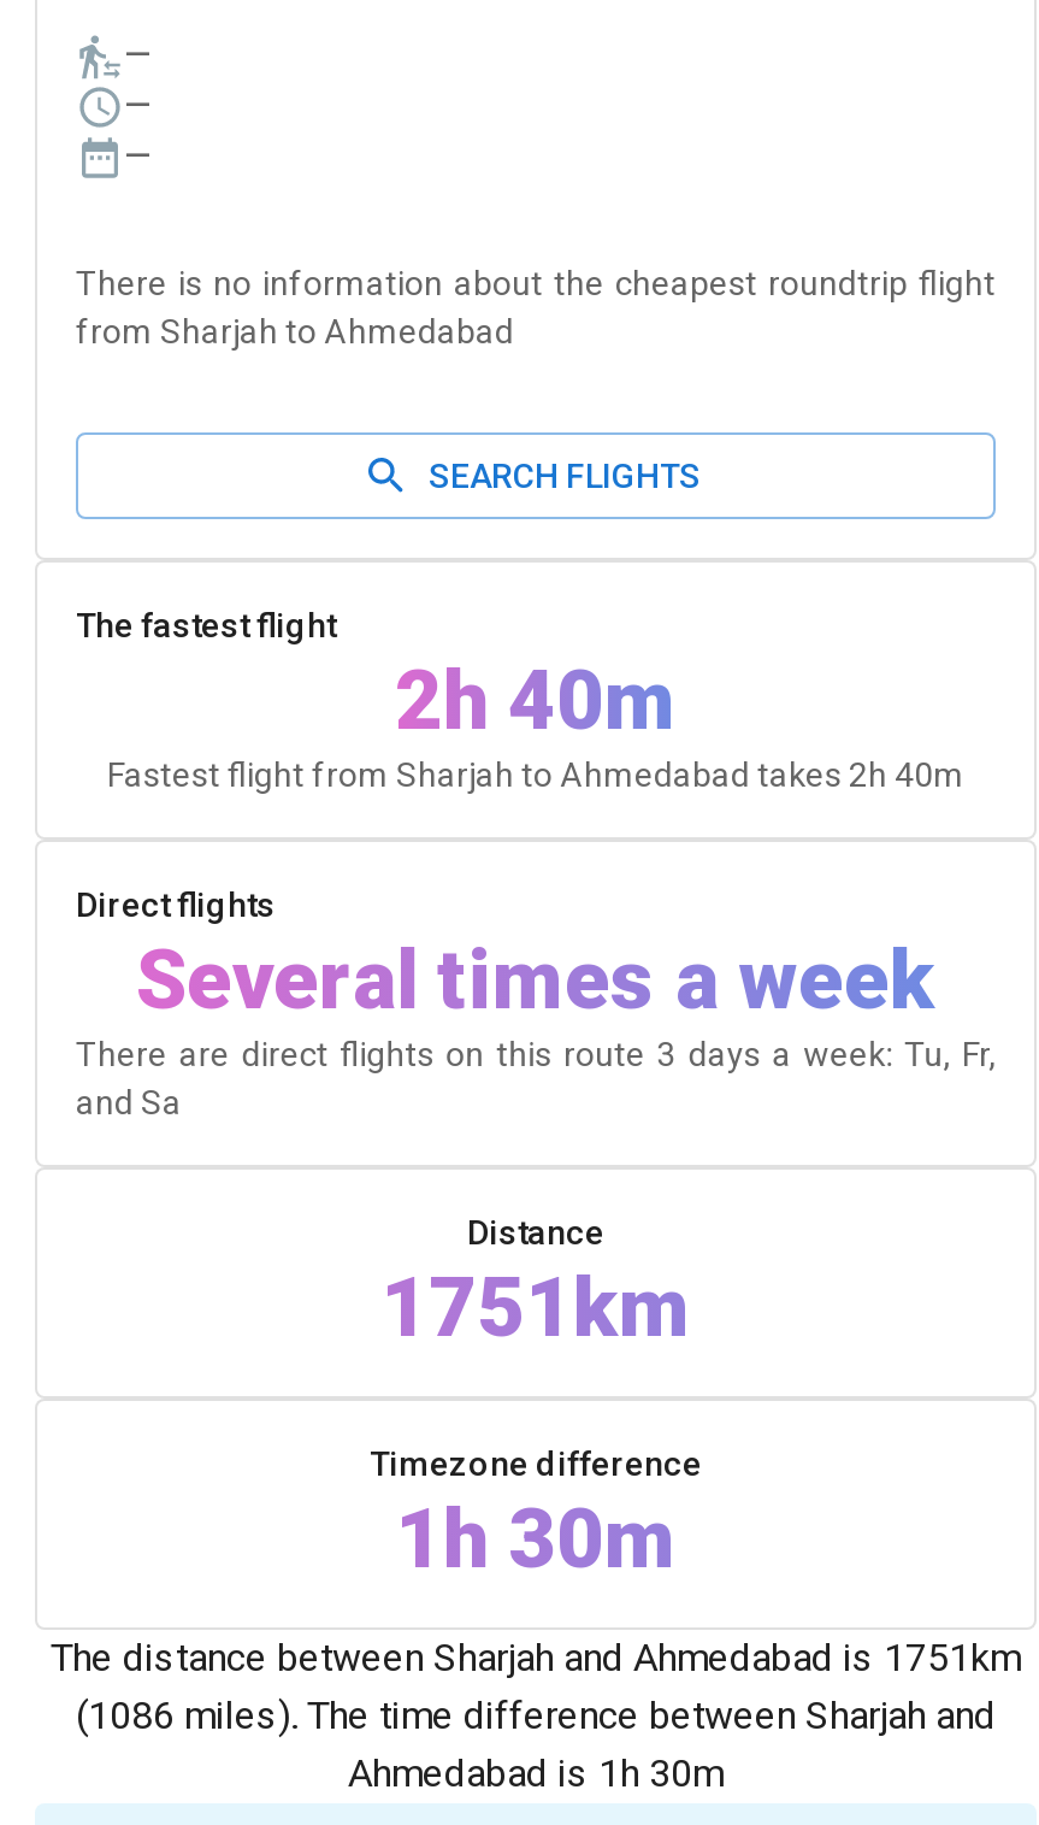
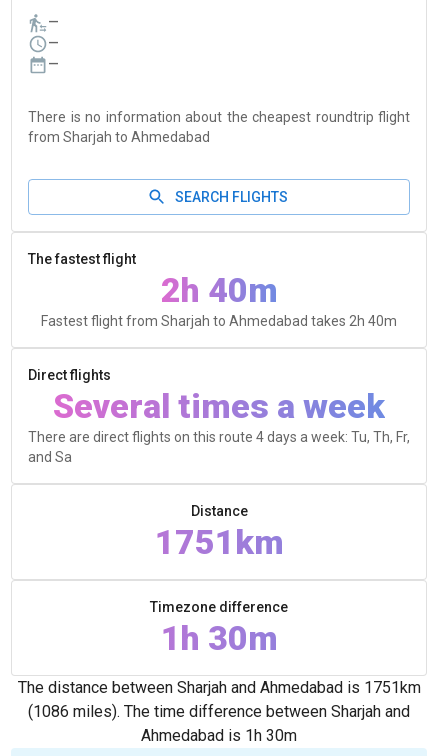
[76,1035,996,1073] There are direct flights on this route 3 days a week: Tu, Fr, -> [28,429,410,445] There are direct flights on this route 4 days a week: Tu, Th, Fr,

